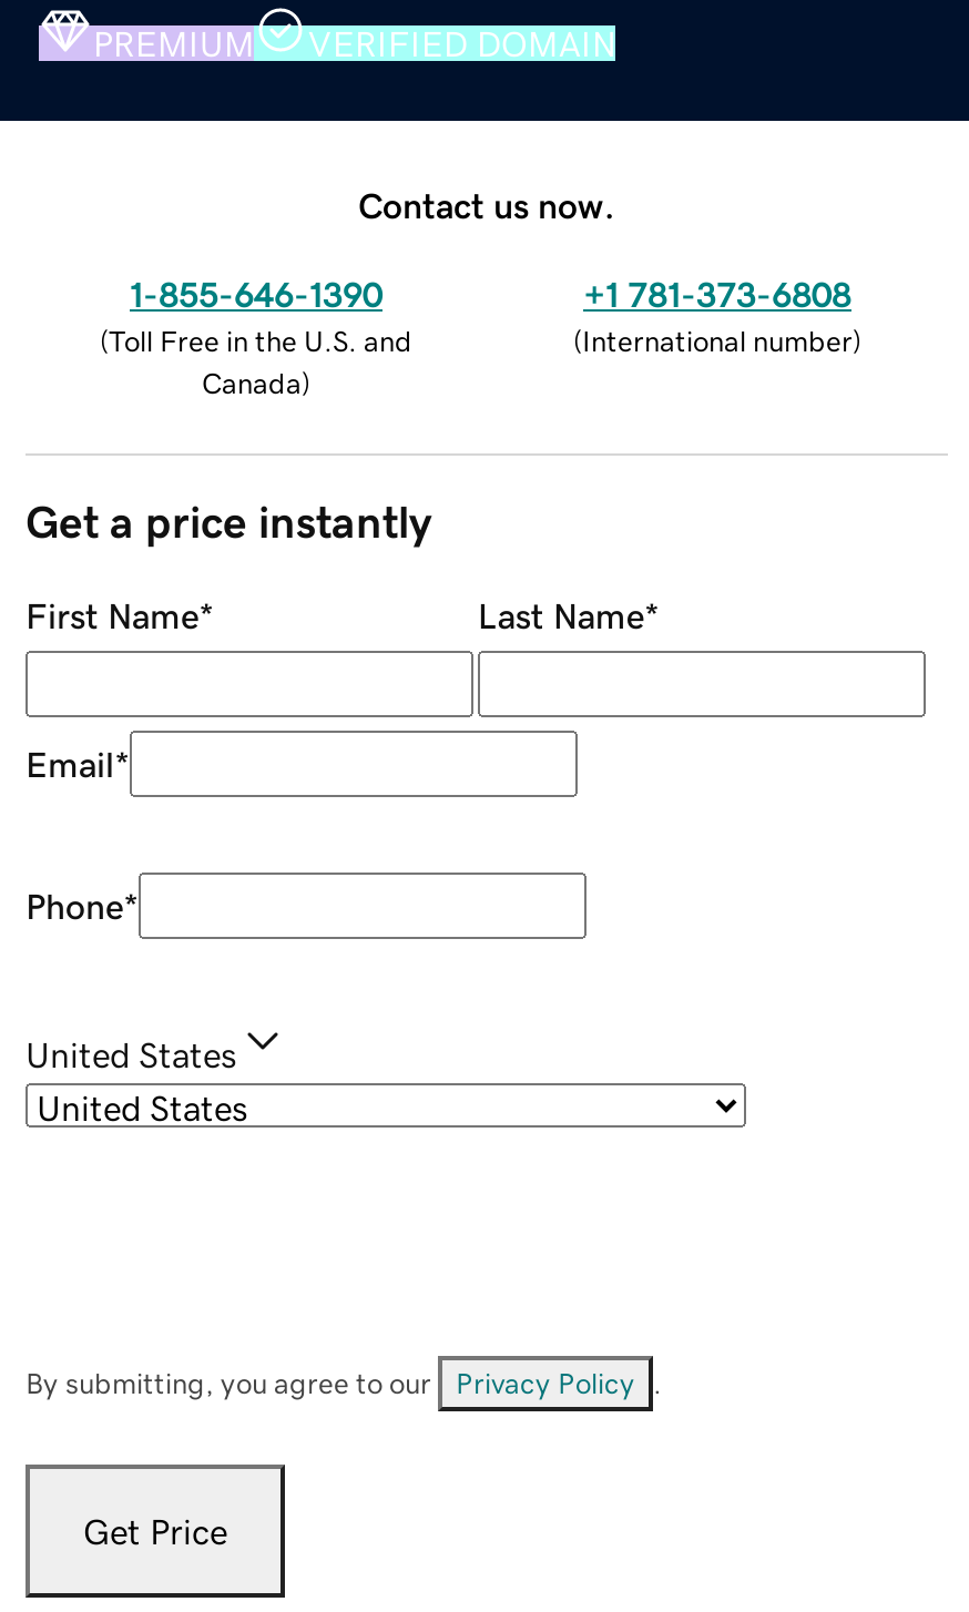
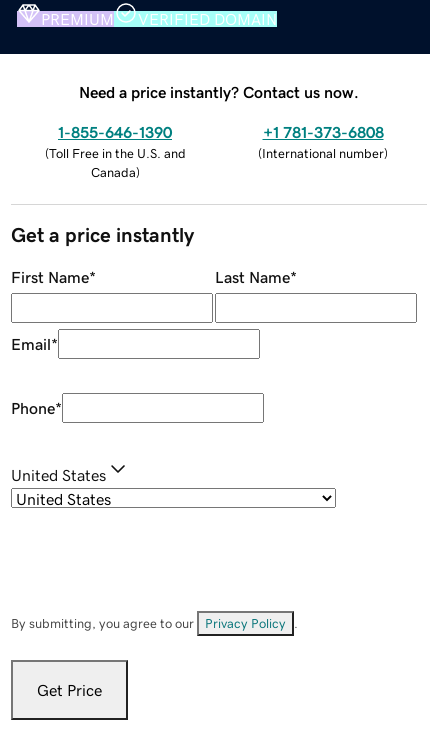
[358,186,615,222] Contact us now. -> [79,84,359,100] Need a price instantly? Contact us now.

